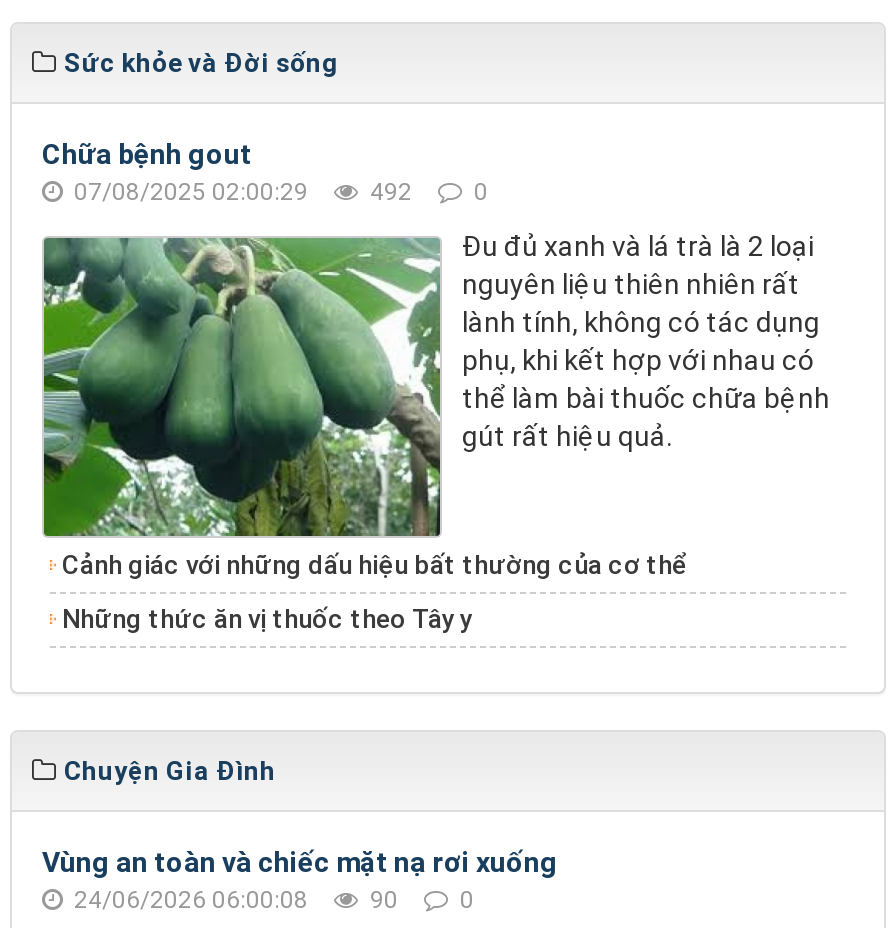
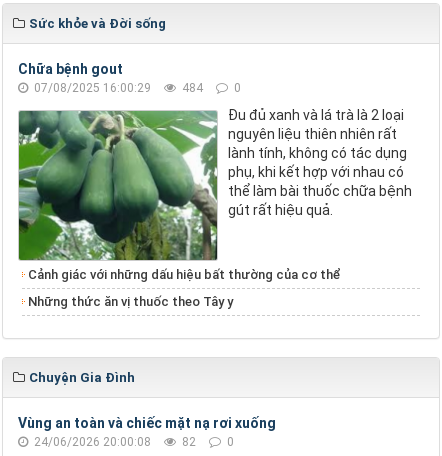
[68,179,308,207] 07/08/2025 02:00:29 -> [31,81,151,95] 07/08/2025 16:00:29
[364,179,412,207] 492 -> [179,81,203,95] 484
[68,886,308,914] 24/06/2026 06:00:08 -> [31,435,151,449] 24/06/2026 20:00:08
[364,886,398,914] 90 -> [179,435,196,449] 82

